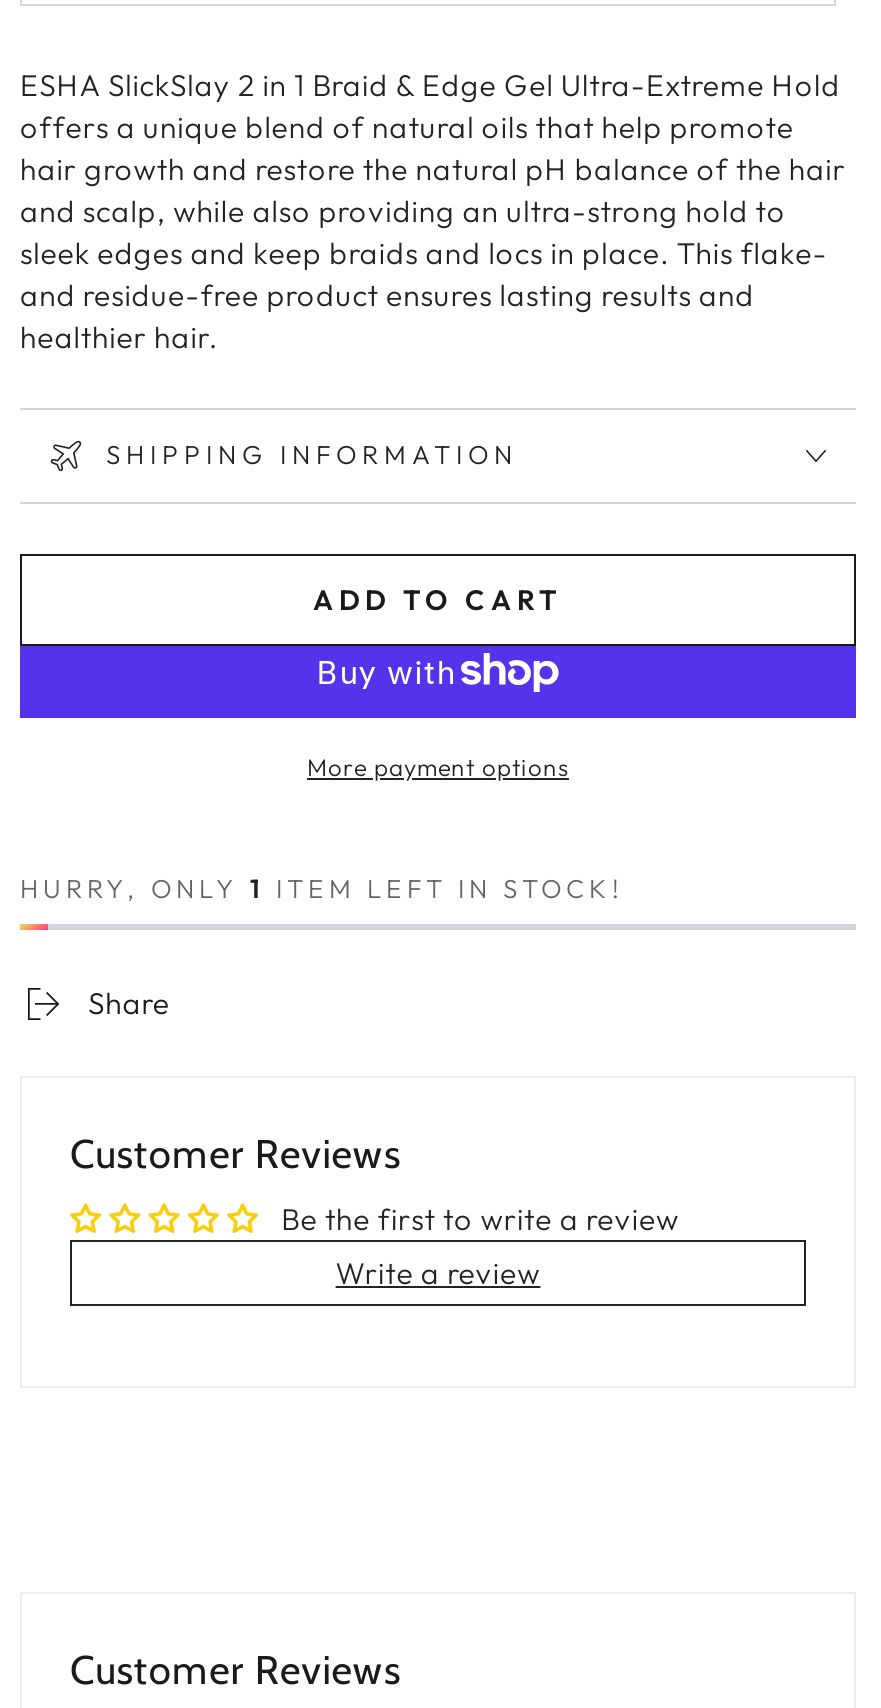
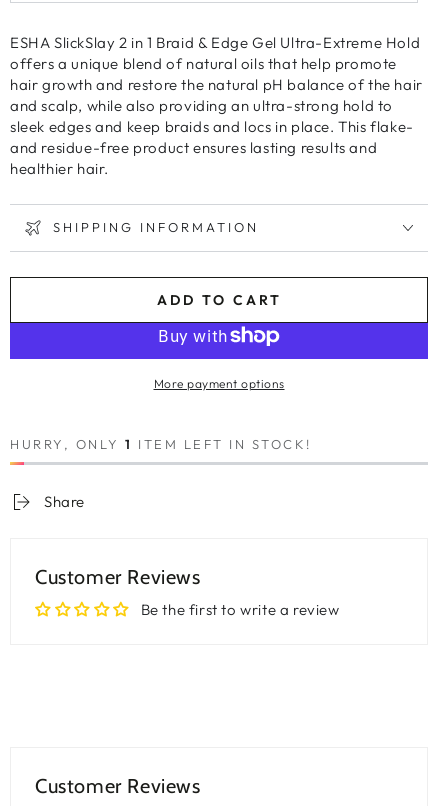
[336,1254,540,1292] Write a review -> none

